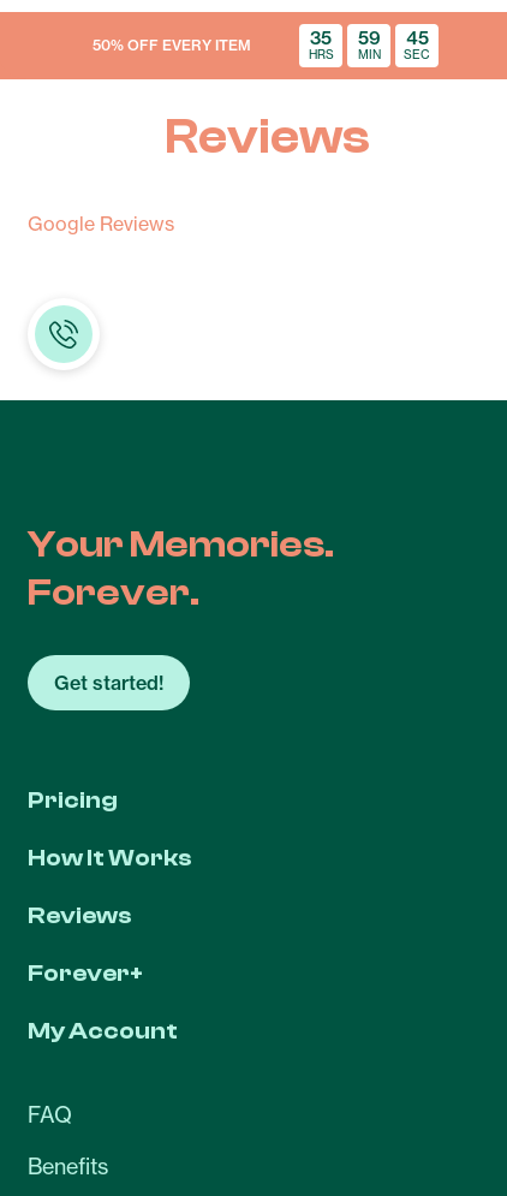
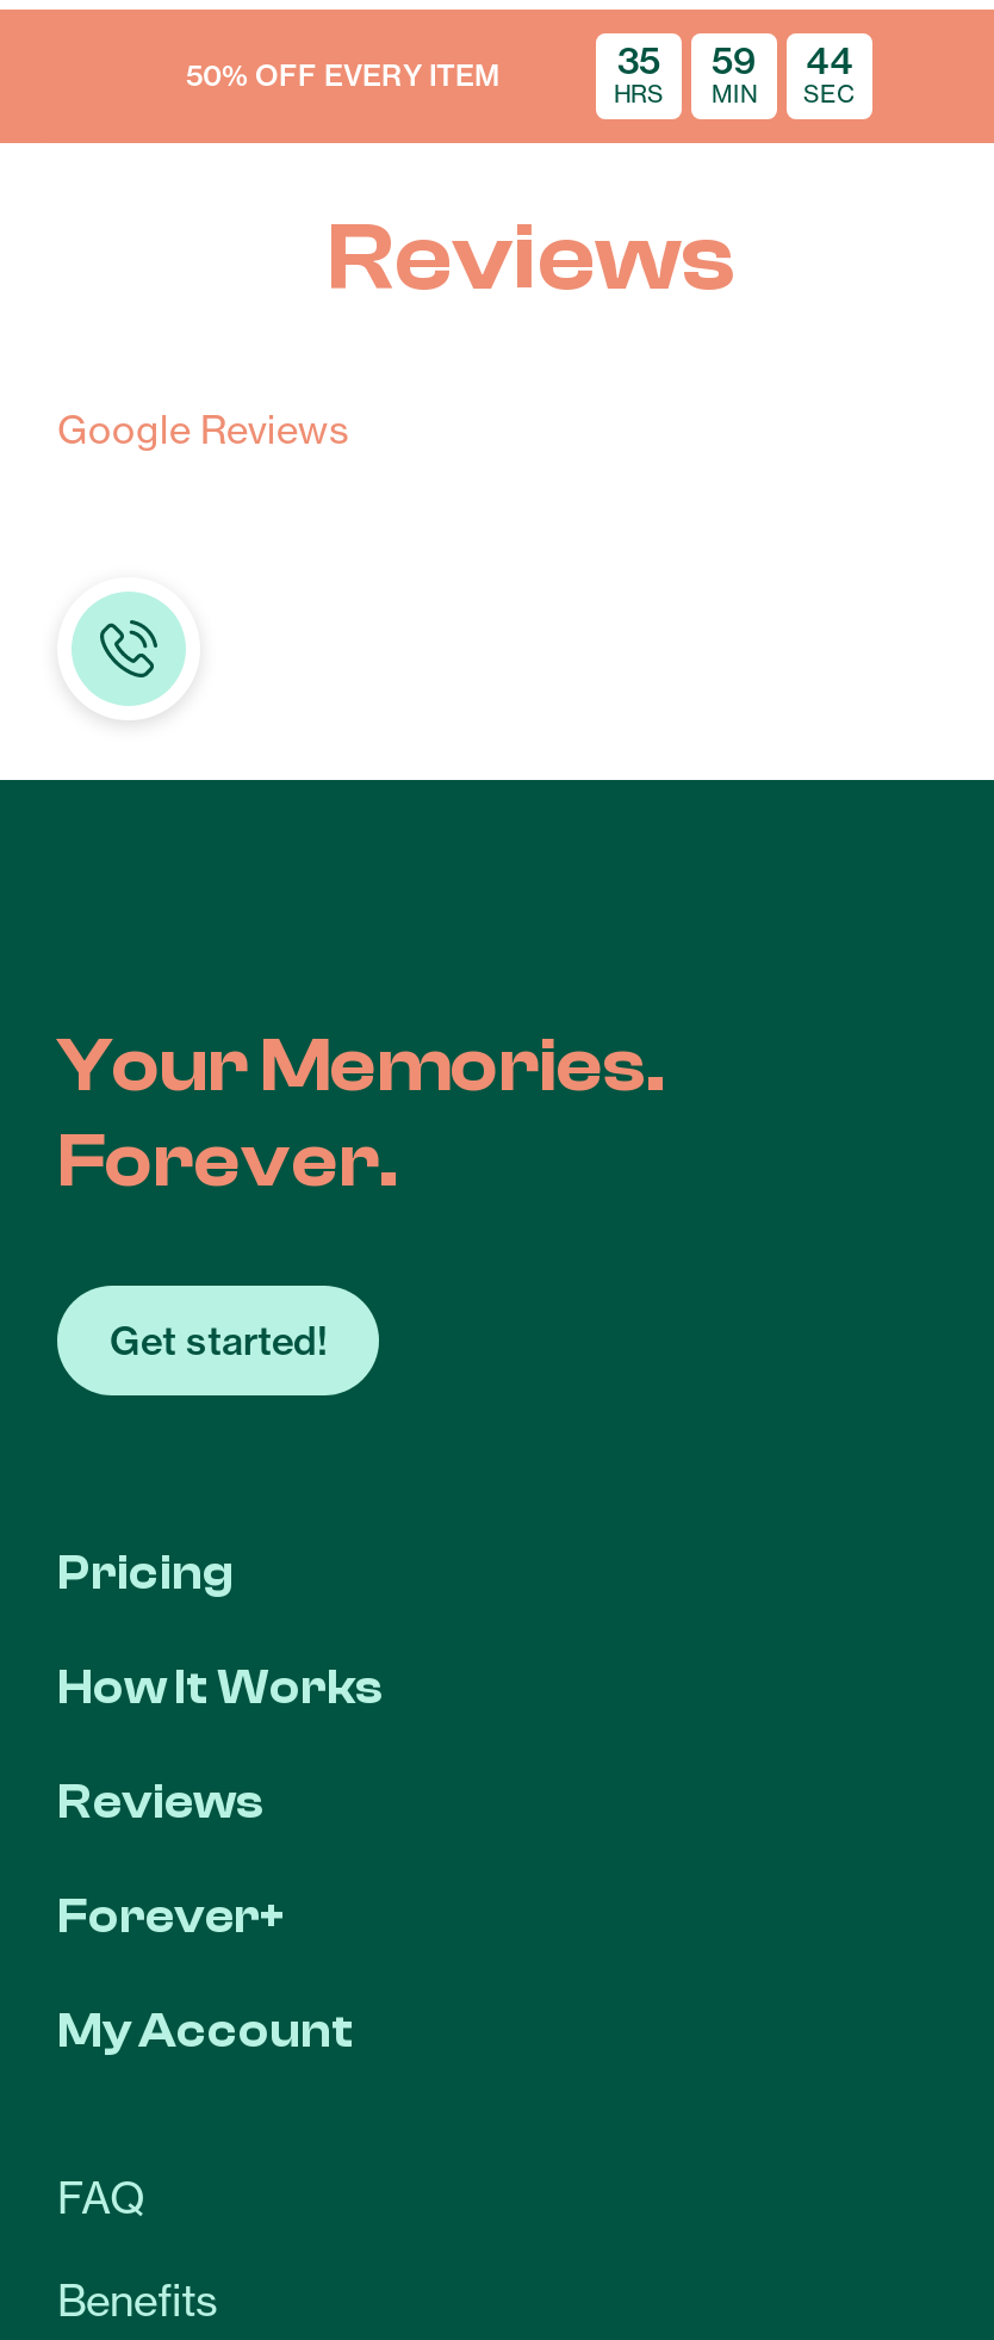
[310,26,428,49] 35 59 45 -> [617,38,853,83] 35 59 44

